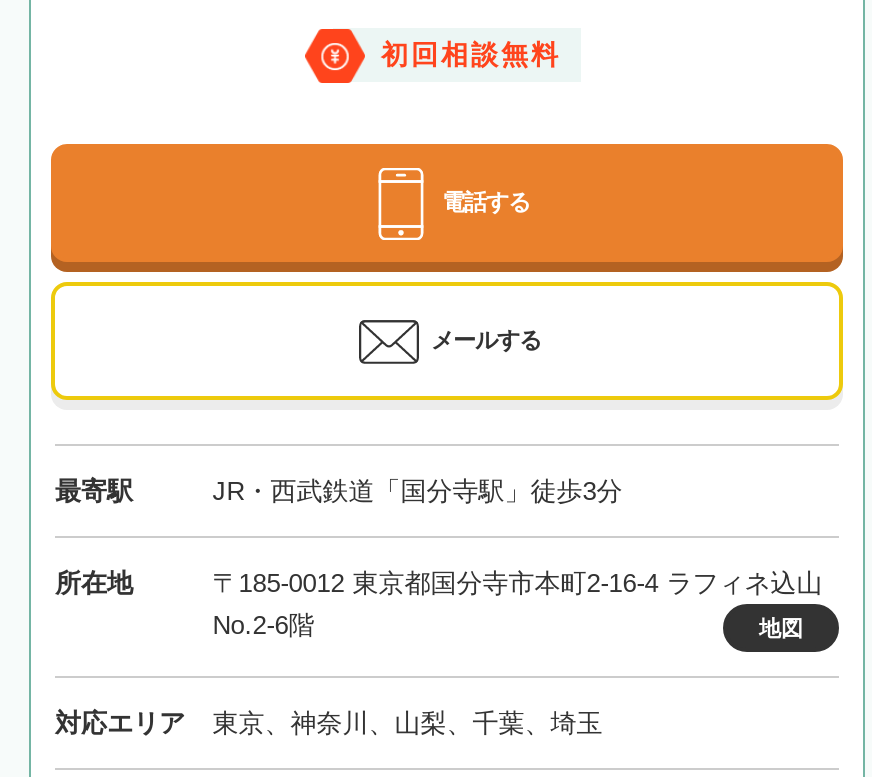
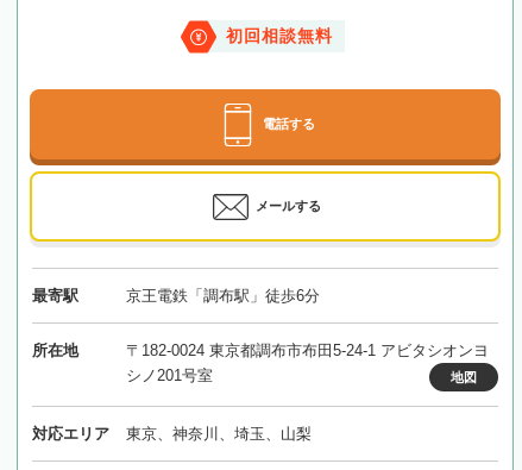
[212,476,622,506] JR・西武鉄道「国分寺駅」徒歩3分 -> [126,287,320,305] 京王電鉄「調布駅」徒歩6分
[212,568,822,640] 〒185-0012 東京都国分寺市本町2-16-4 ラフィネ込山 | No.2-6階 -> [126,342,488,385] 〒182-0024 東京都調布市布田5-24-1 アビタシオンヨ | シノ201号室
[212,708,602,738] 東京、神奈川、山梨、千葉、埼玉 -> [126,425,311,443] 東京、神奈川、埼玉、山梨

